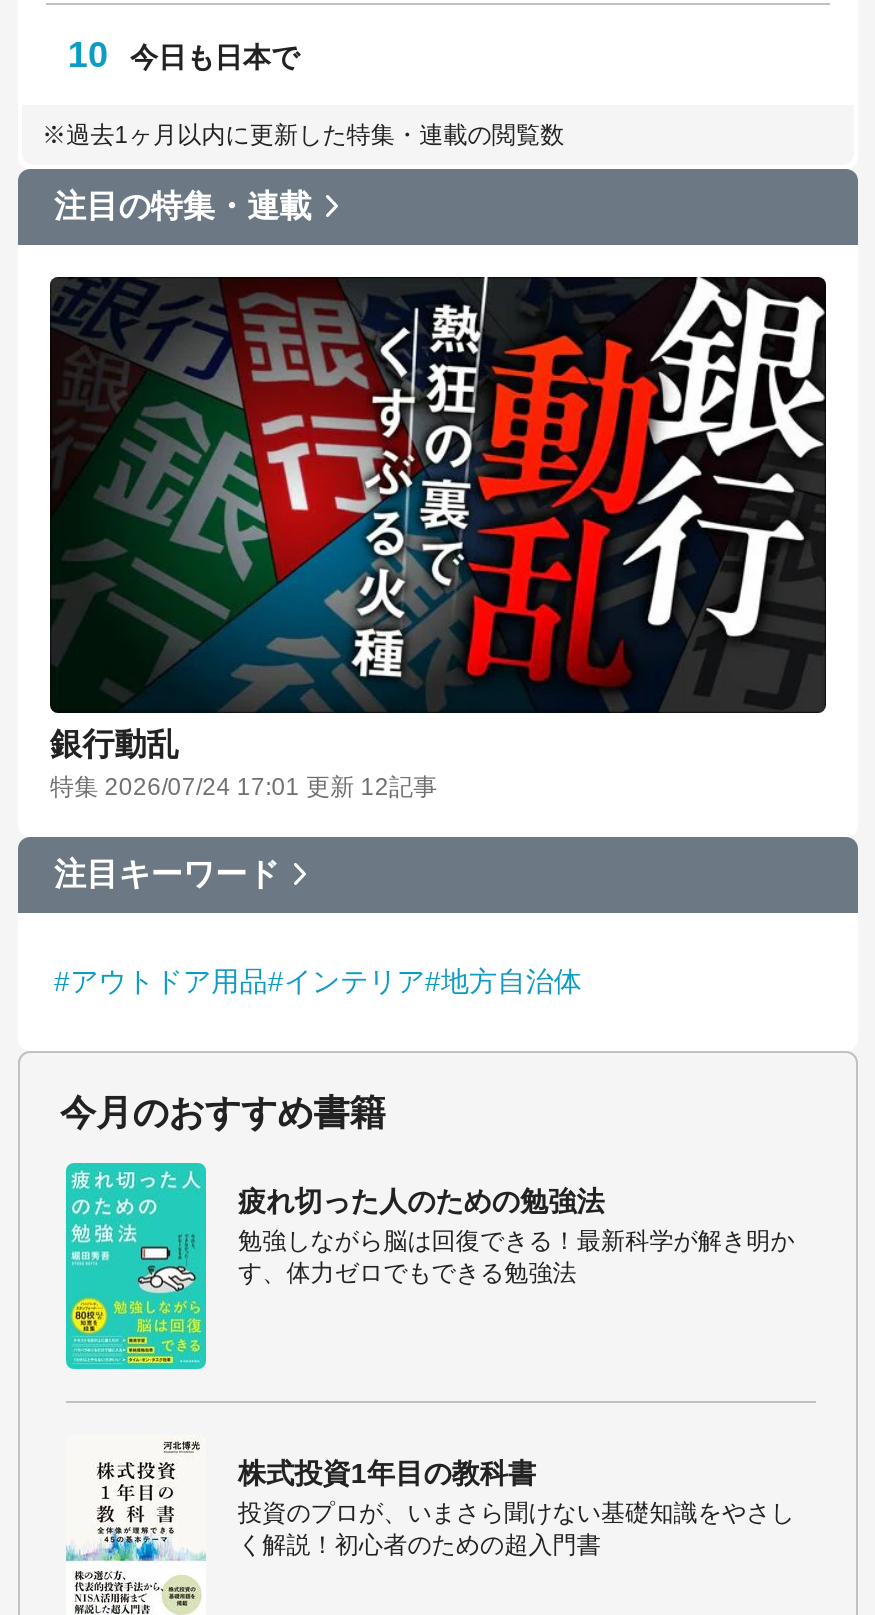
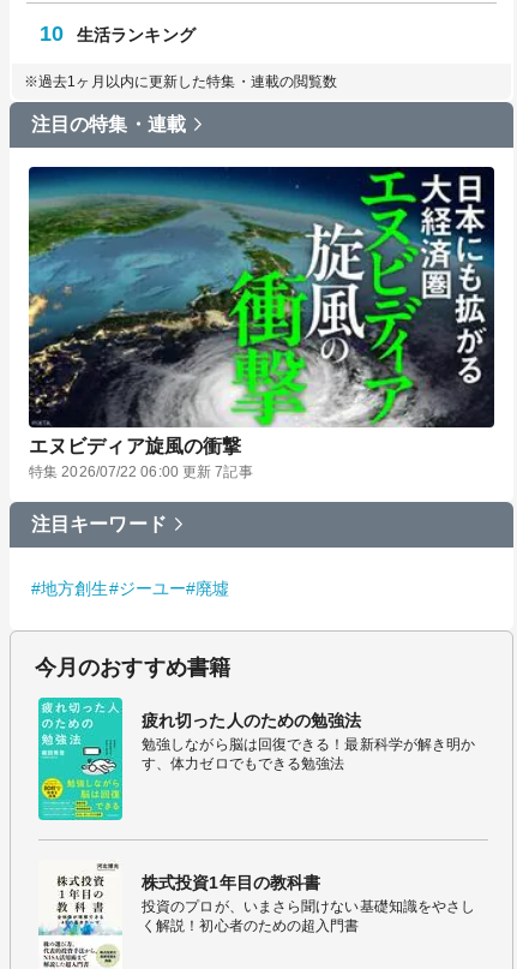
[130,40,299,72] 今日も日本で -> [77,25,195,44] 生活ランキング
[48,275,828,801] [image] | 銀行動乱 | 特集 2026/07/24 17:01 更新 12記事 -> [28,167,495,481] [image] | エヌビディア旋風の衝撃 | 特集 2026/07/22 06:00 更新 7記事
[54,965,582,997] #アウトドア用品#インテリア#地方自治体 -> [31,579,229,599] #地方創生#ジーユー#廃墟

